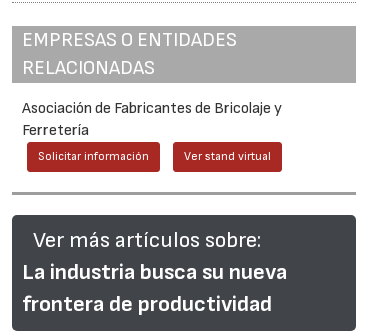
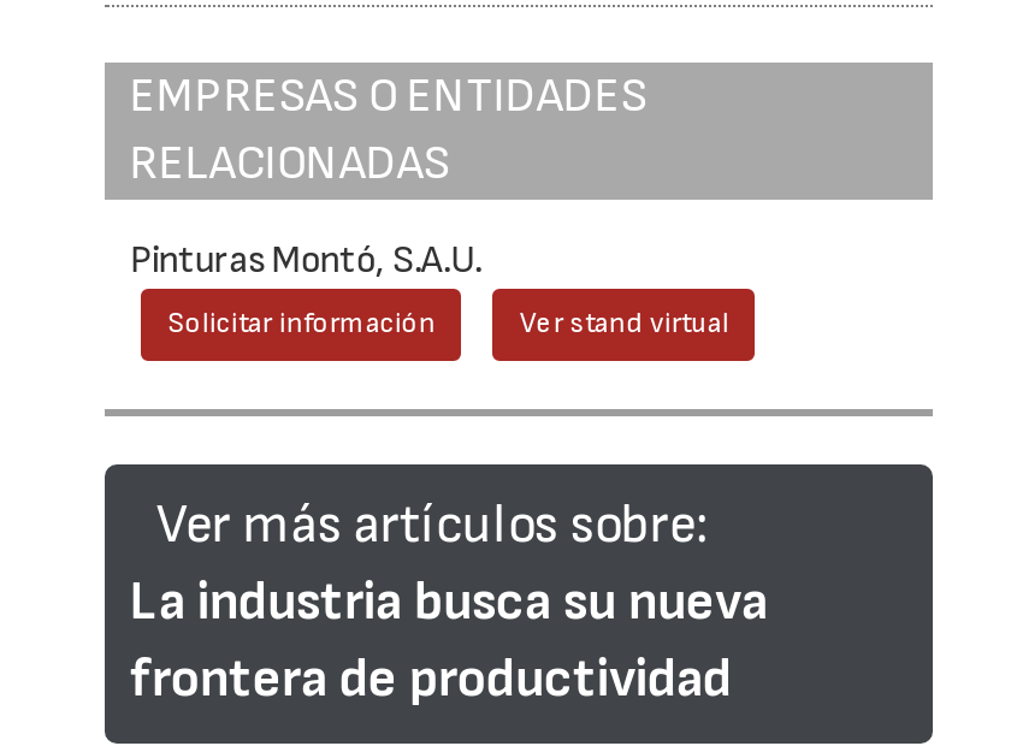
[22,99,282,140] Asociación de Fabricantes de Bricolaje y | Ferretería -> [130,238,481,284] Pinturas Montó, S.A.U.

